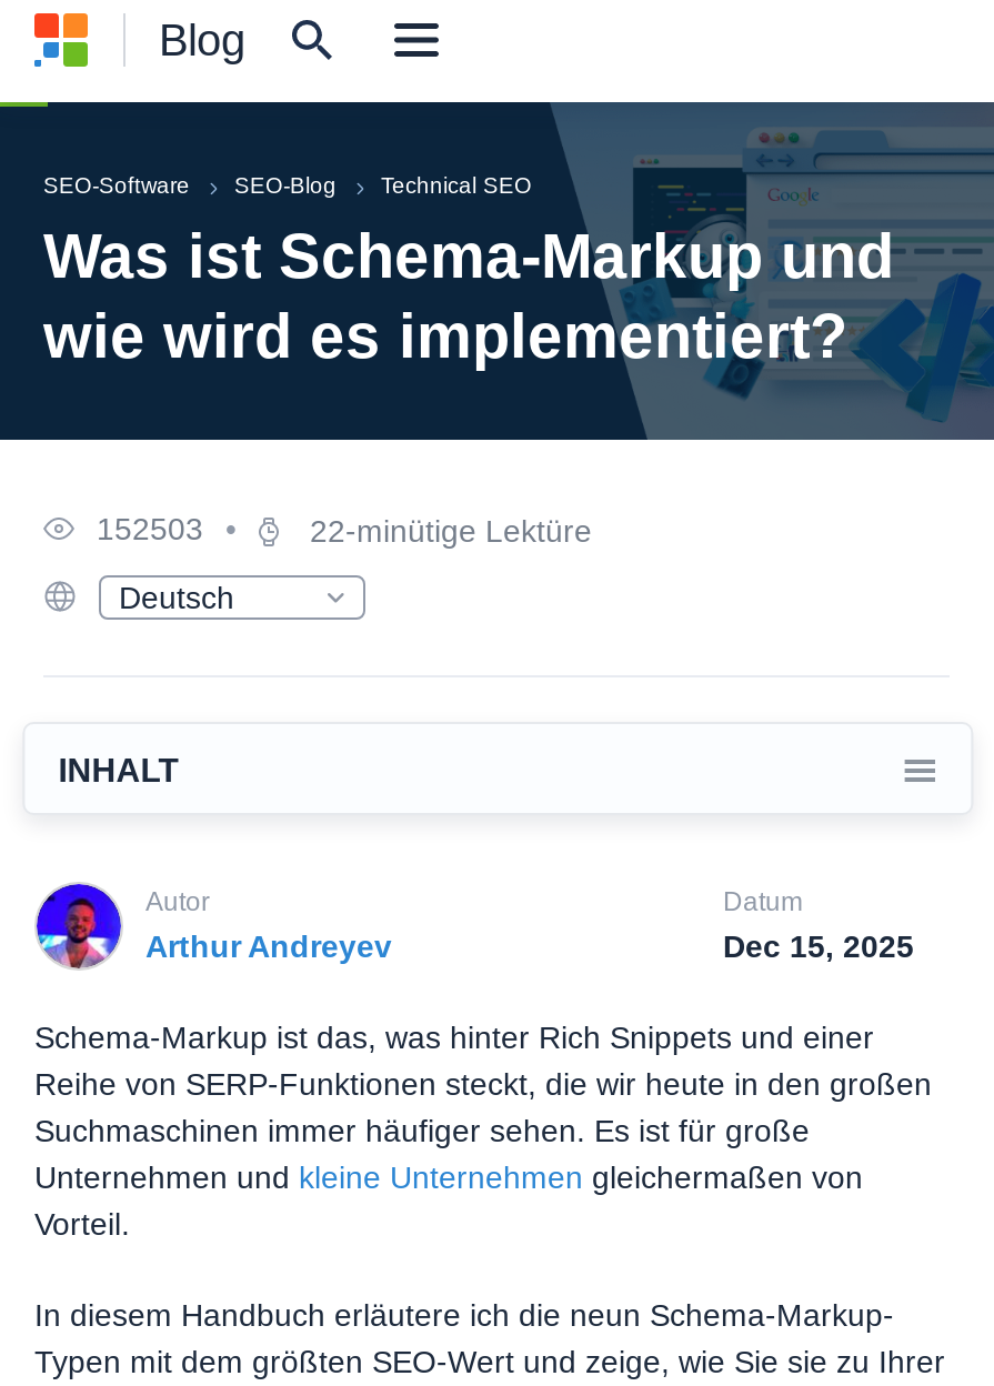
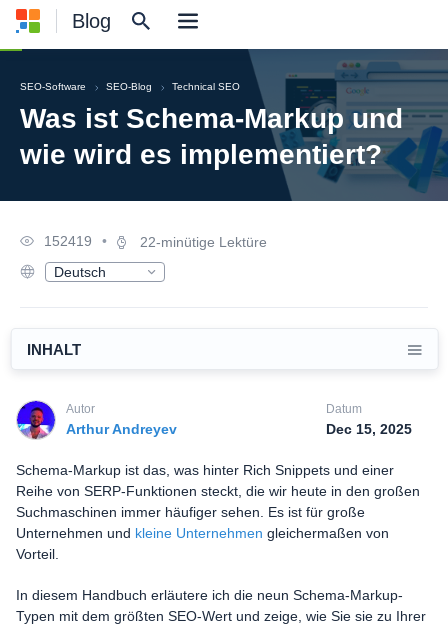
[97,511,203,546] 152503 -> [44,233,92,249] 152419

